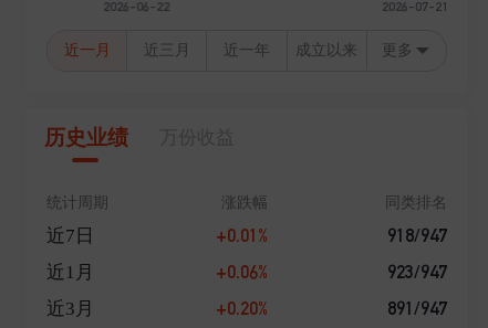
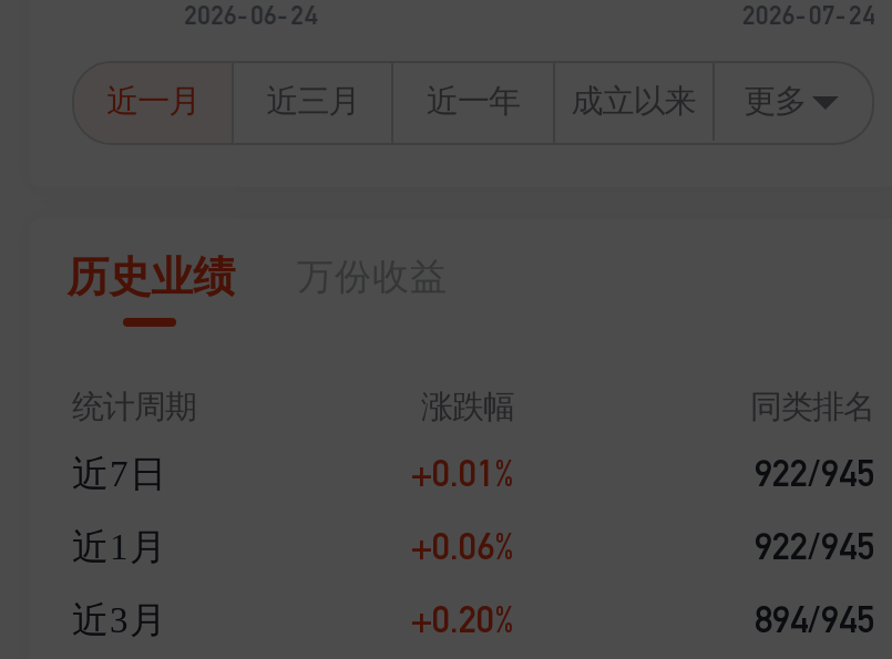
[387,224,447,246] 918/947 -> [755,450,874,495] 922/945
[387,261,447,283] 923/947 -> [755,524,874,568] 922/945
[387,298,447,320] 891/947 -> [755,598,874,642] 894/945

